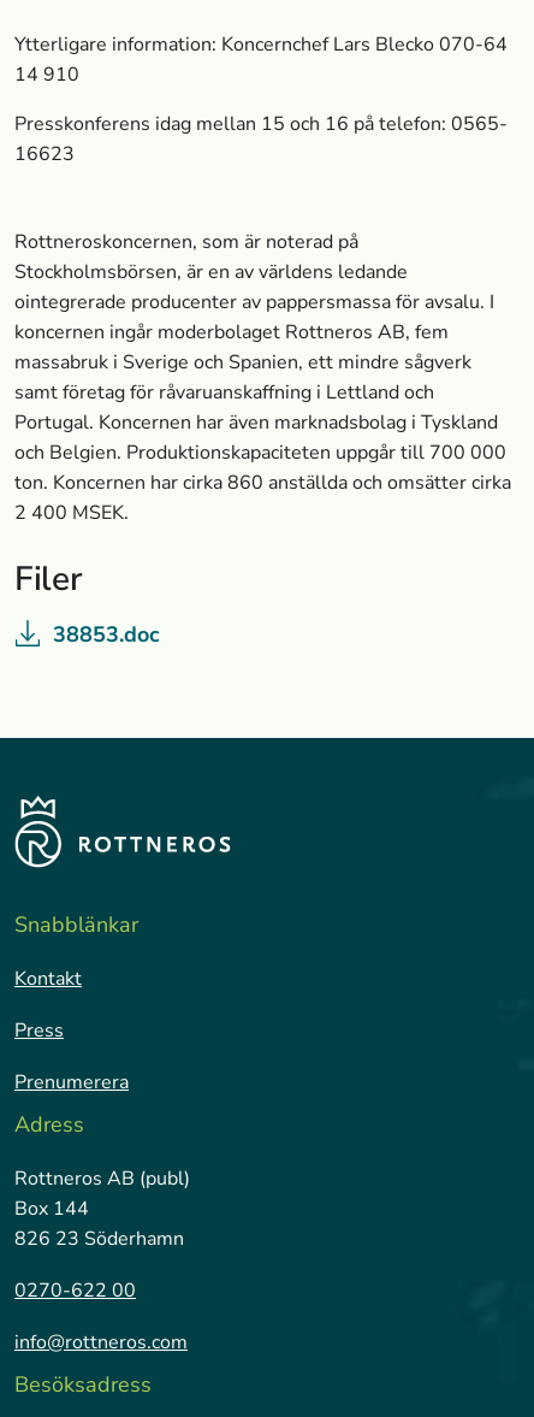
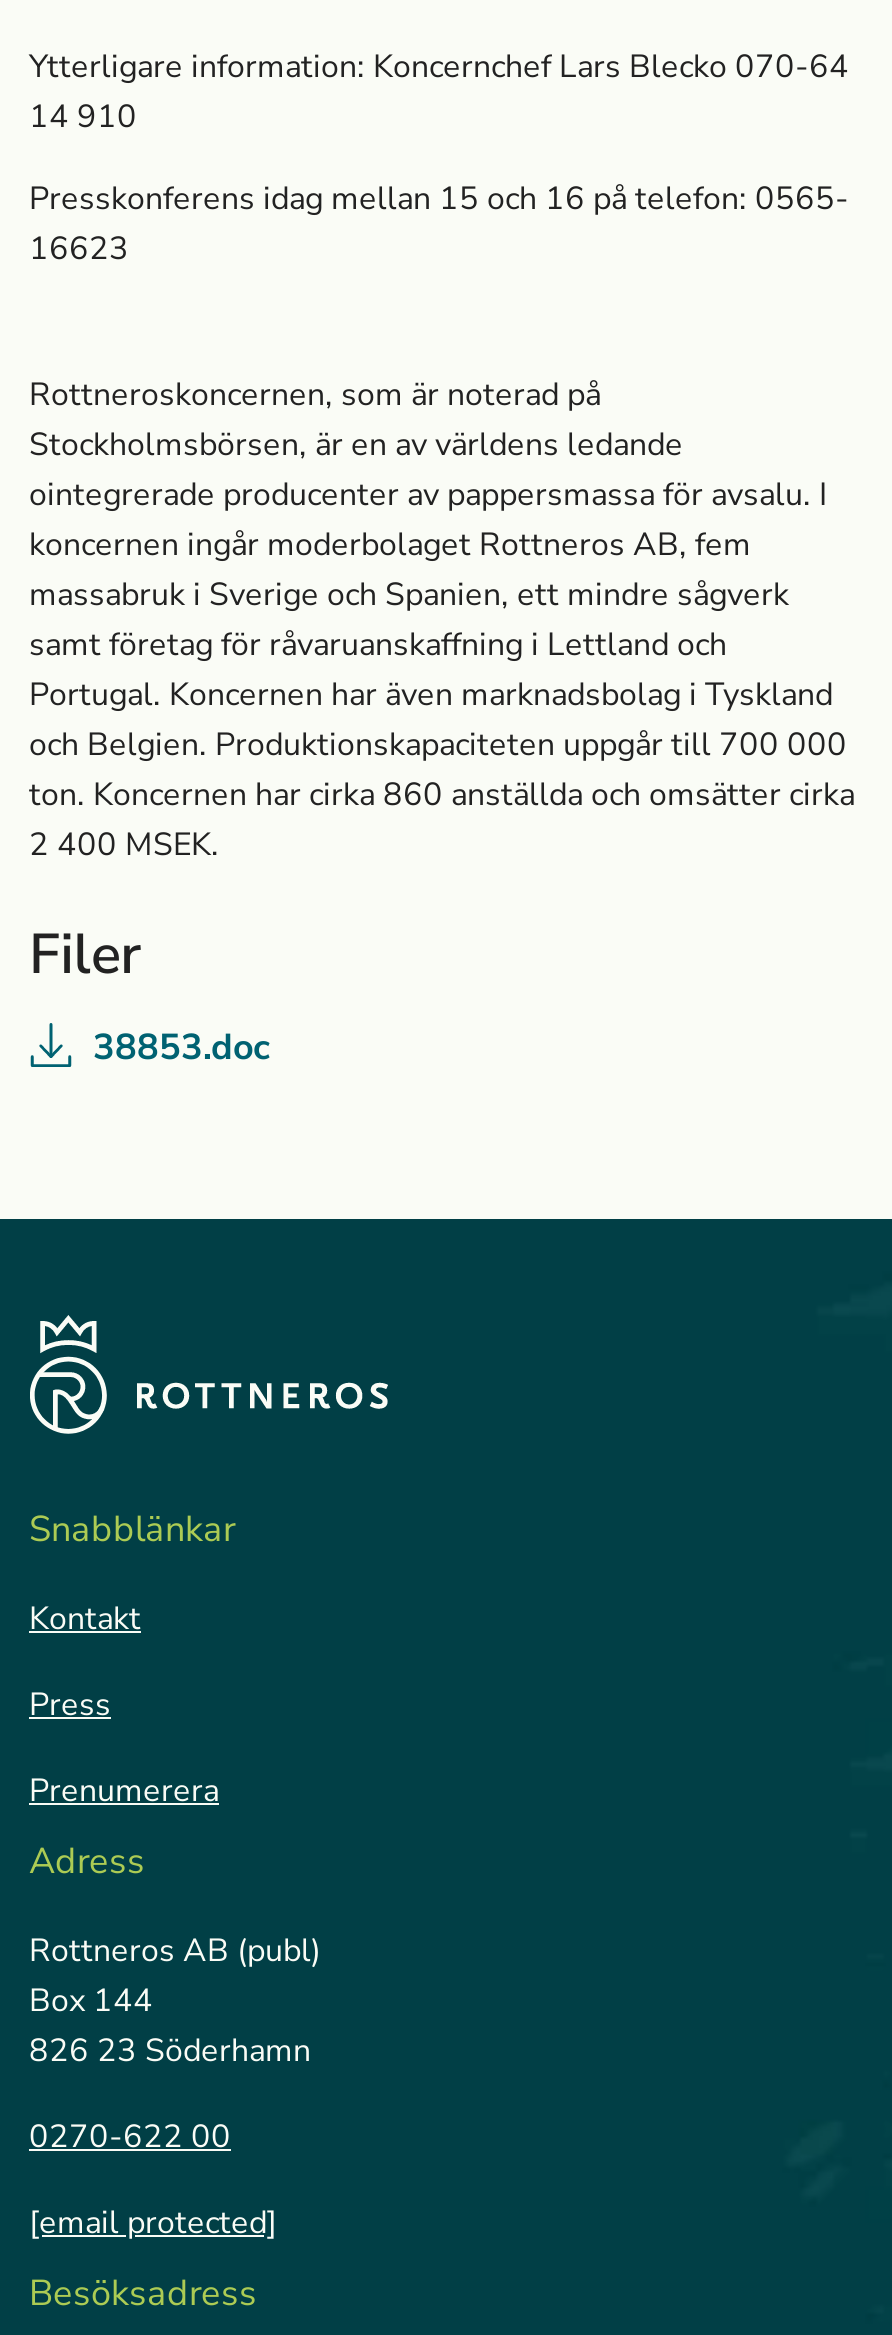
[14,1329,188,1356] info@rottneros.com -> [29,2201,277,2245] [email protected]

